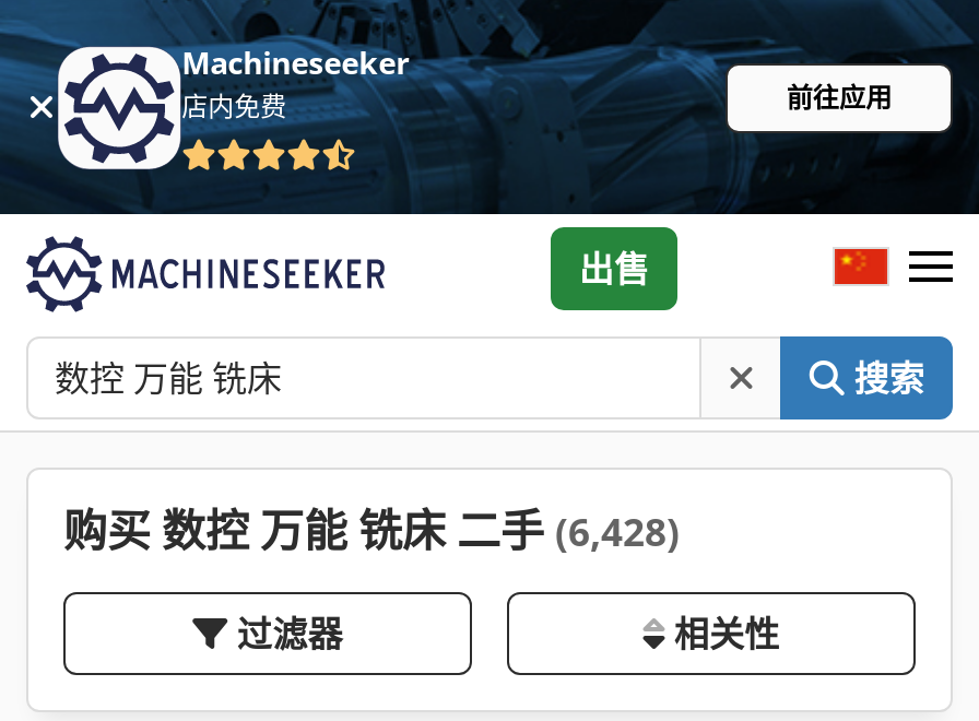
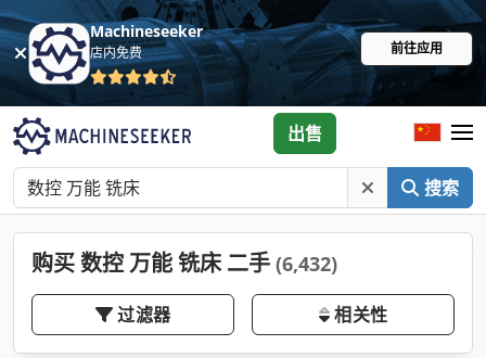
[63,500,680,559] 购买 数控 万能 铣床 二手(6,428) -> [31,248,337,278] 购买 数控 万能 铣床 二手(6,432)

